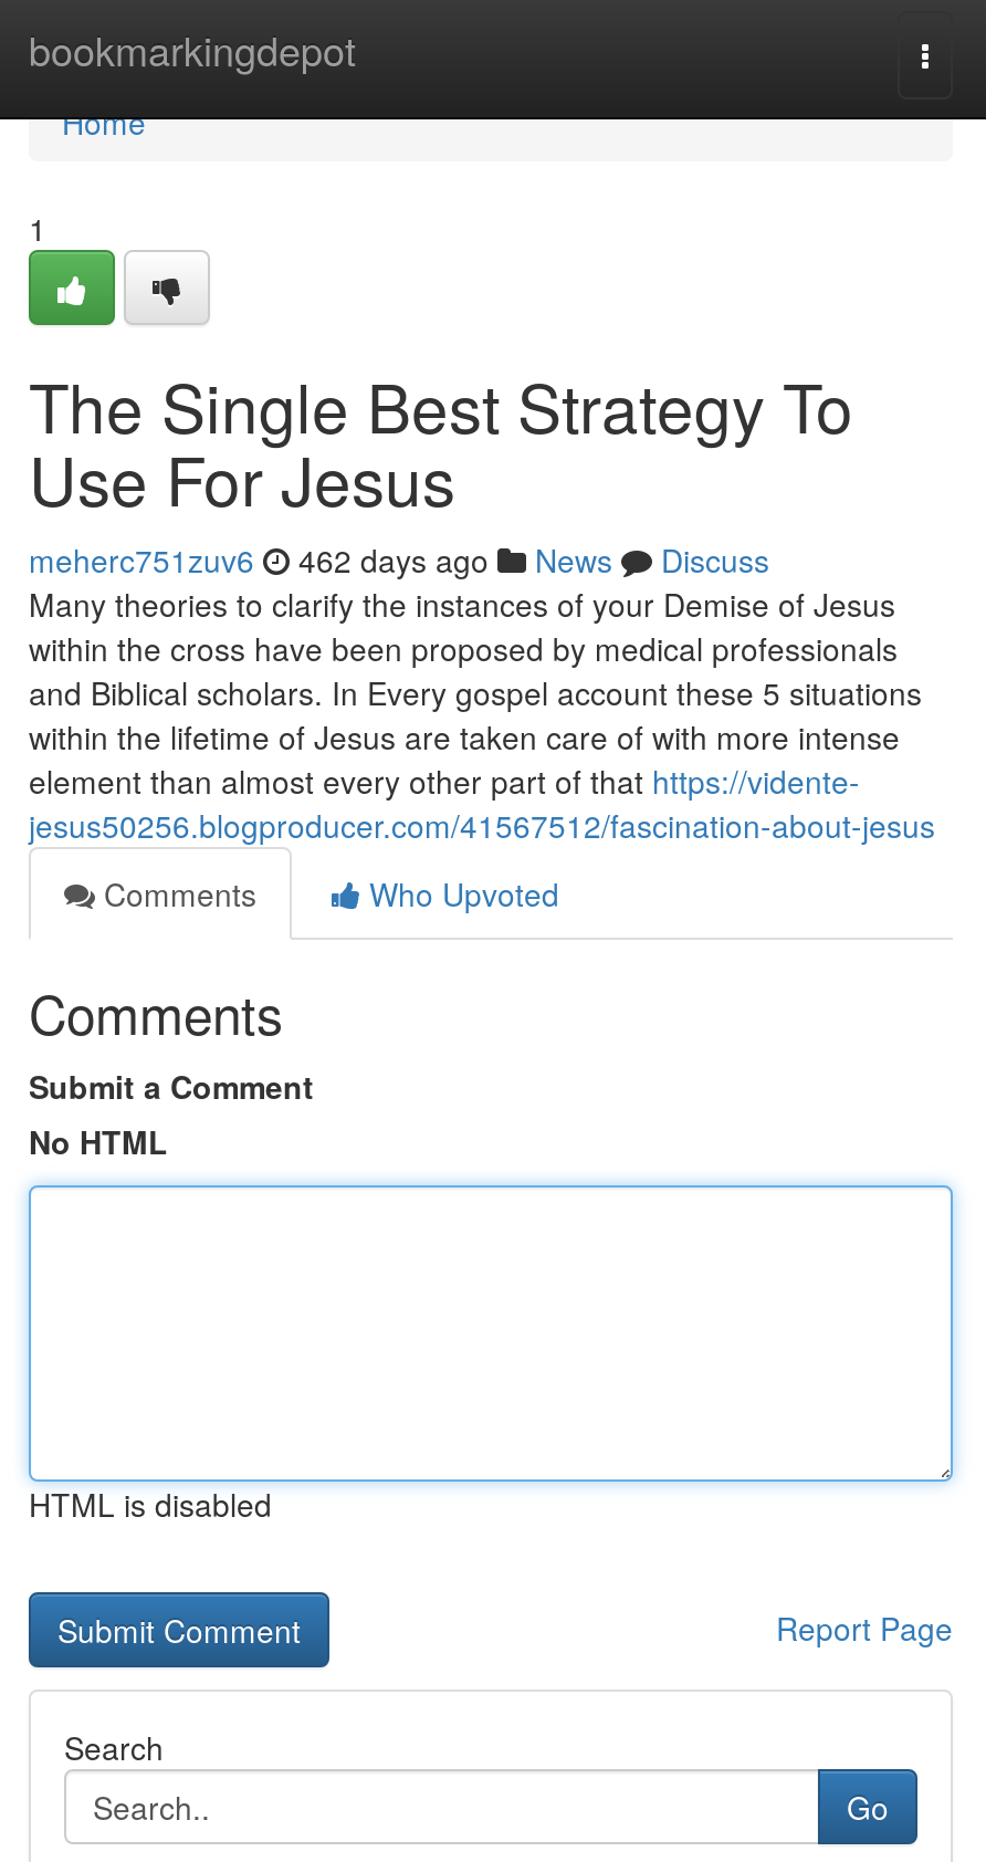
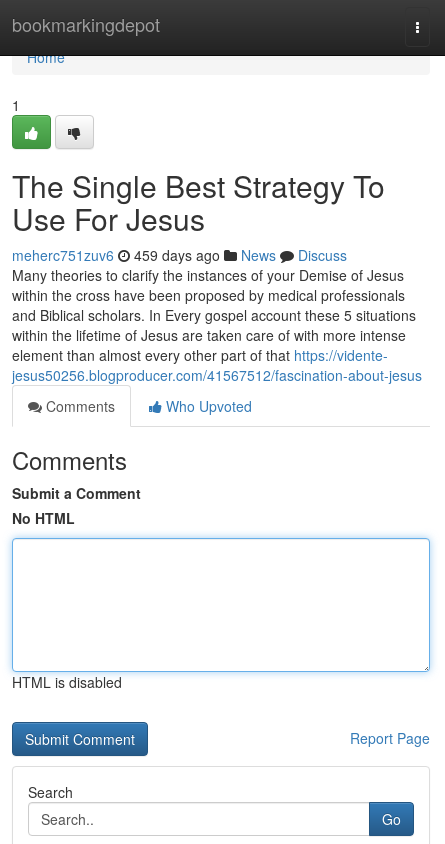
[29,537,769,582] meherc751zuv6 462 days ago News Discuss -> [12,245,347,265] meherc751zuv6 459 days ago News Discuss

